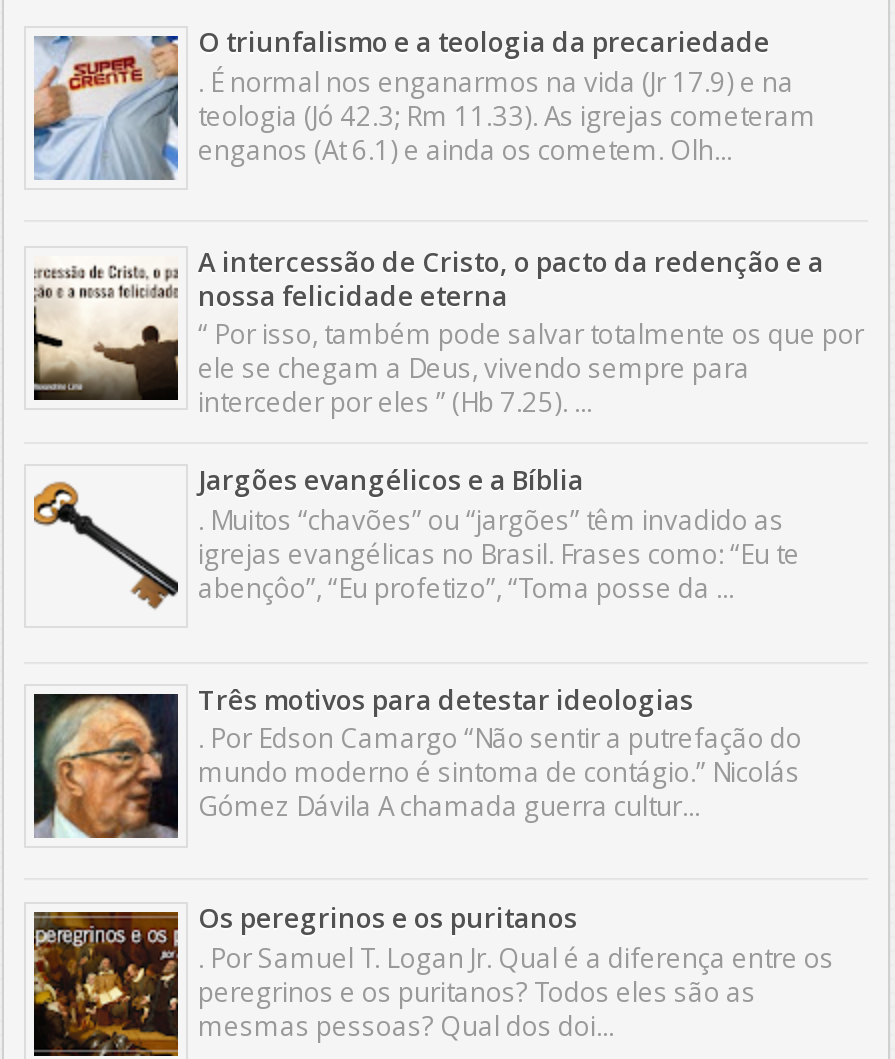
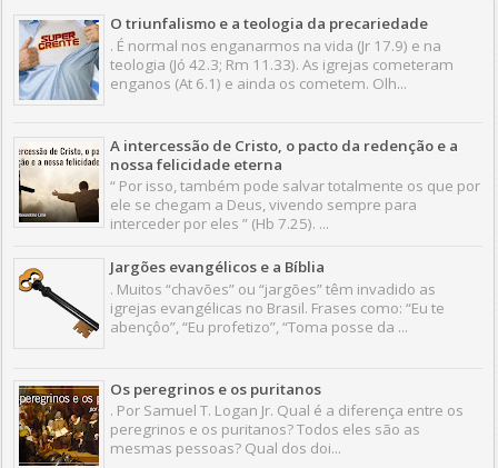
[32,682,802,838] [image] | Três motivos para detestar ideologias | . Por Edson Camargo “Não sentir a putrefação do | mundo moderno é sintoma de contágio.” Nicolás | Gómez Dávila A chamada guerra cultur... -> none

